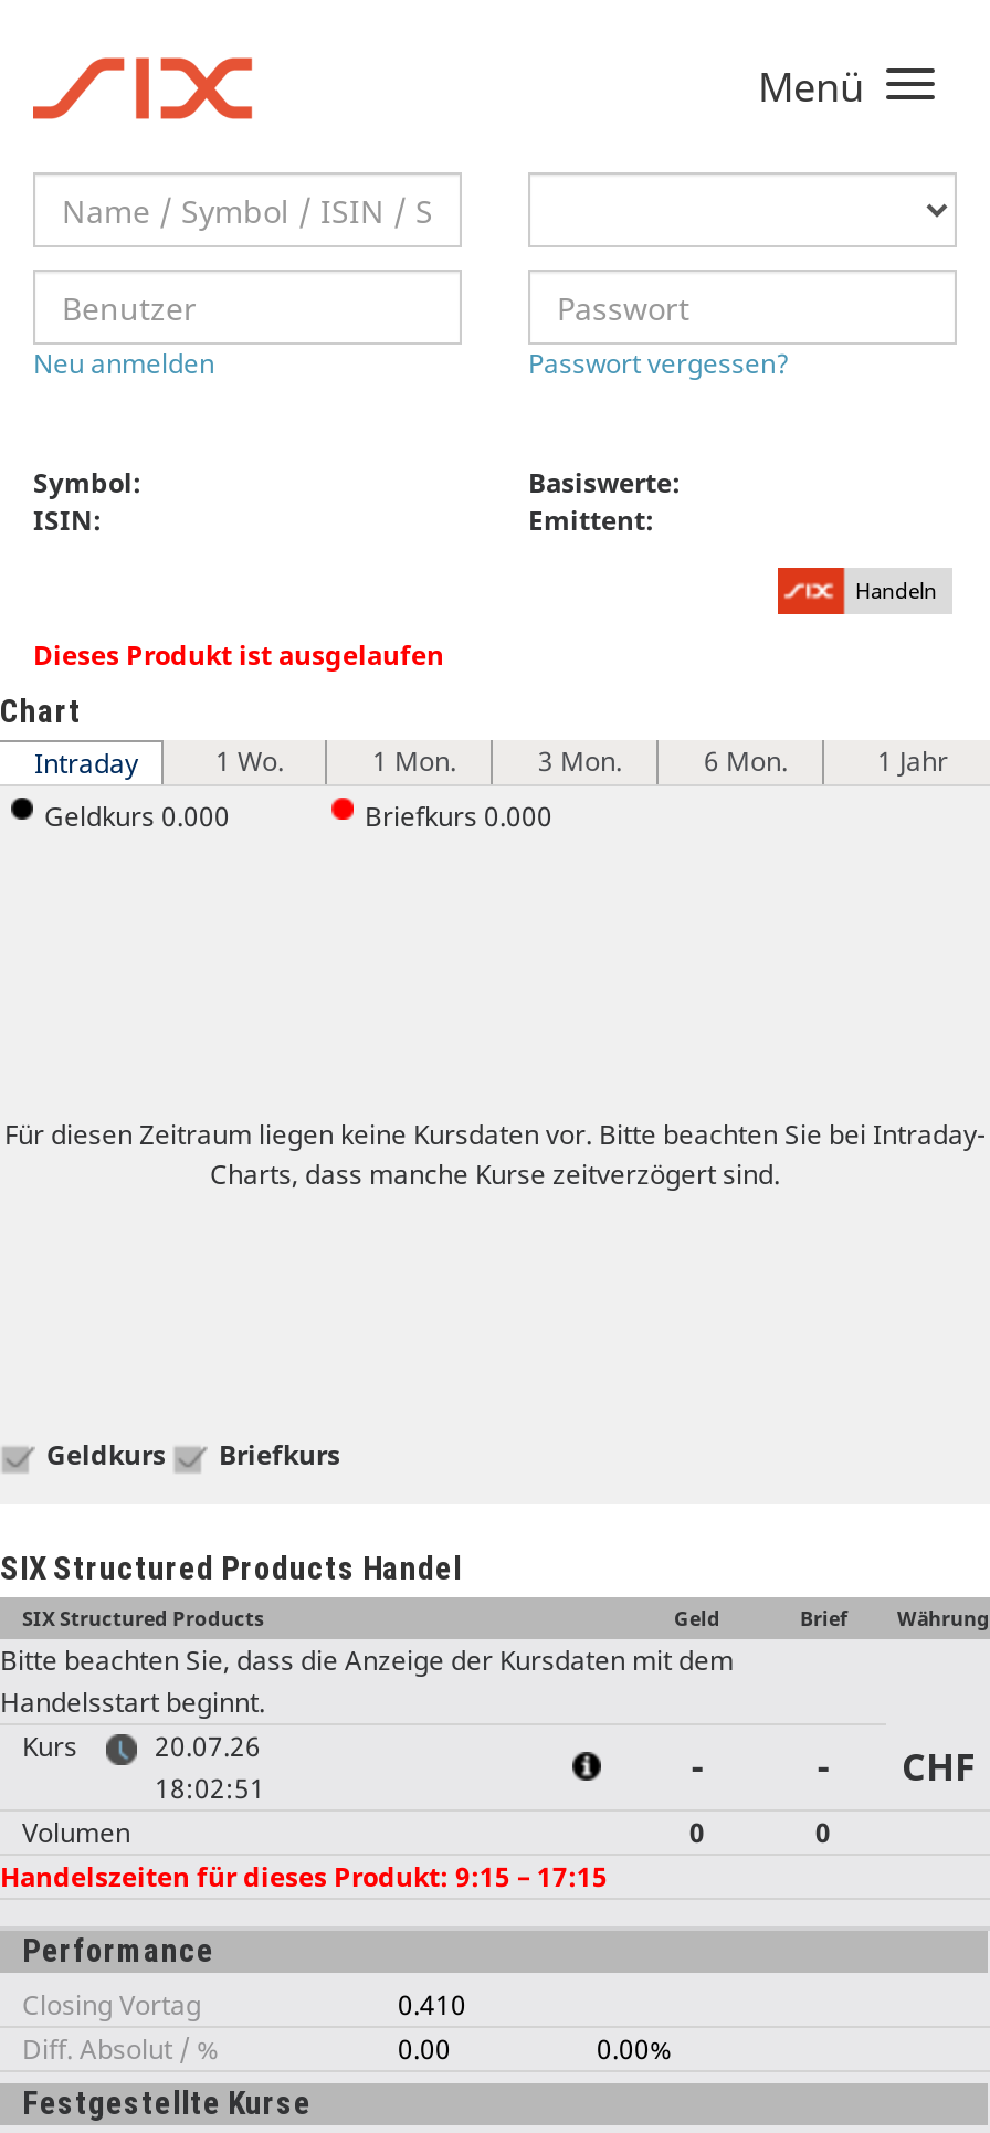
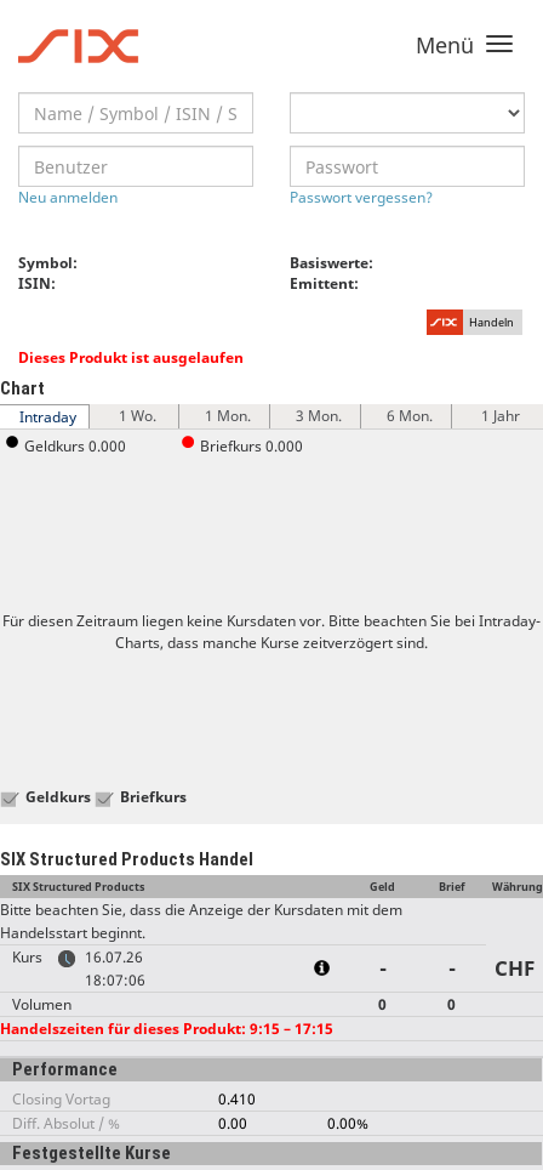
[22,1728,261,1765] Kurs 20.07.26 -> [12,947,143,967] Kurs 16.07.26
[155,1770,265,1807] 18:02:51 -> [85,970,145,990] 18:07:06

